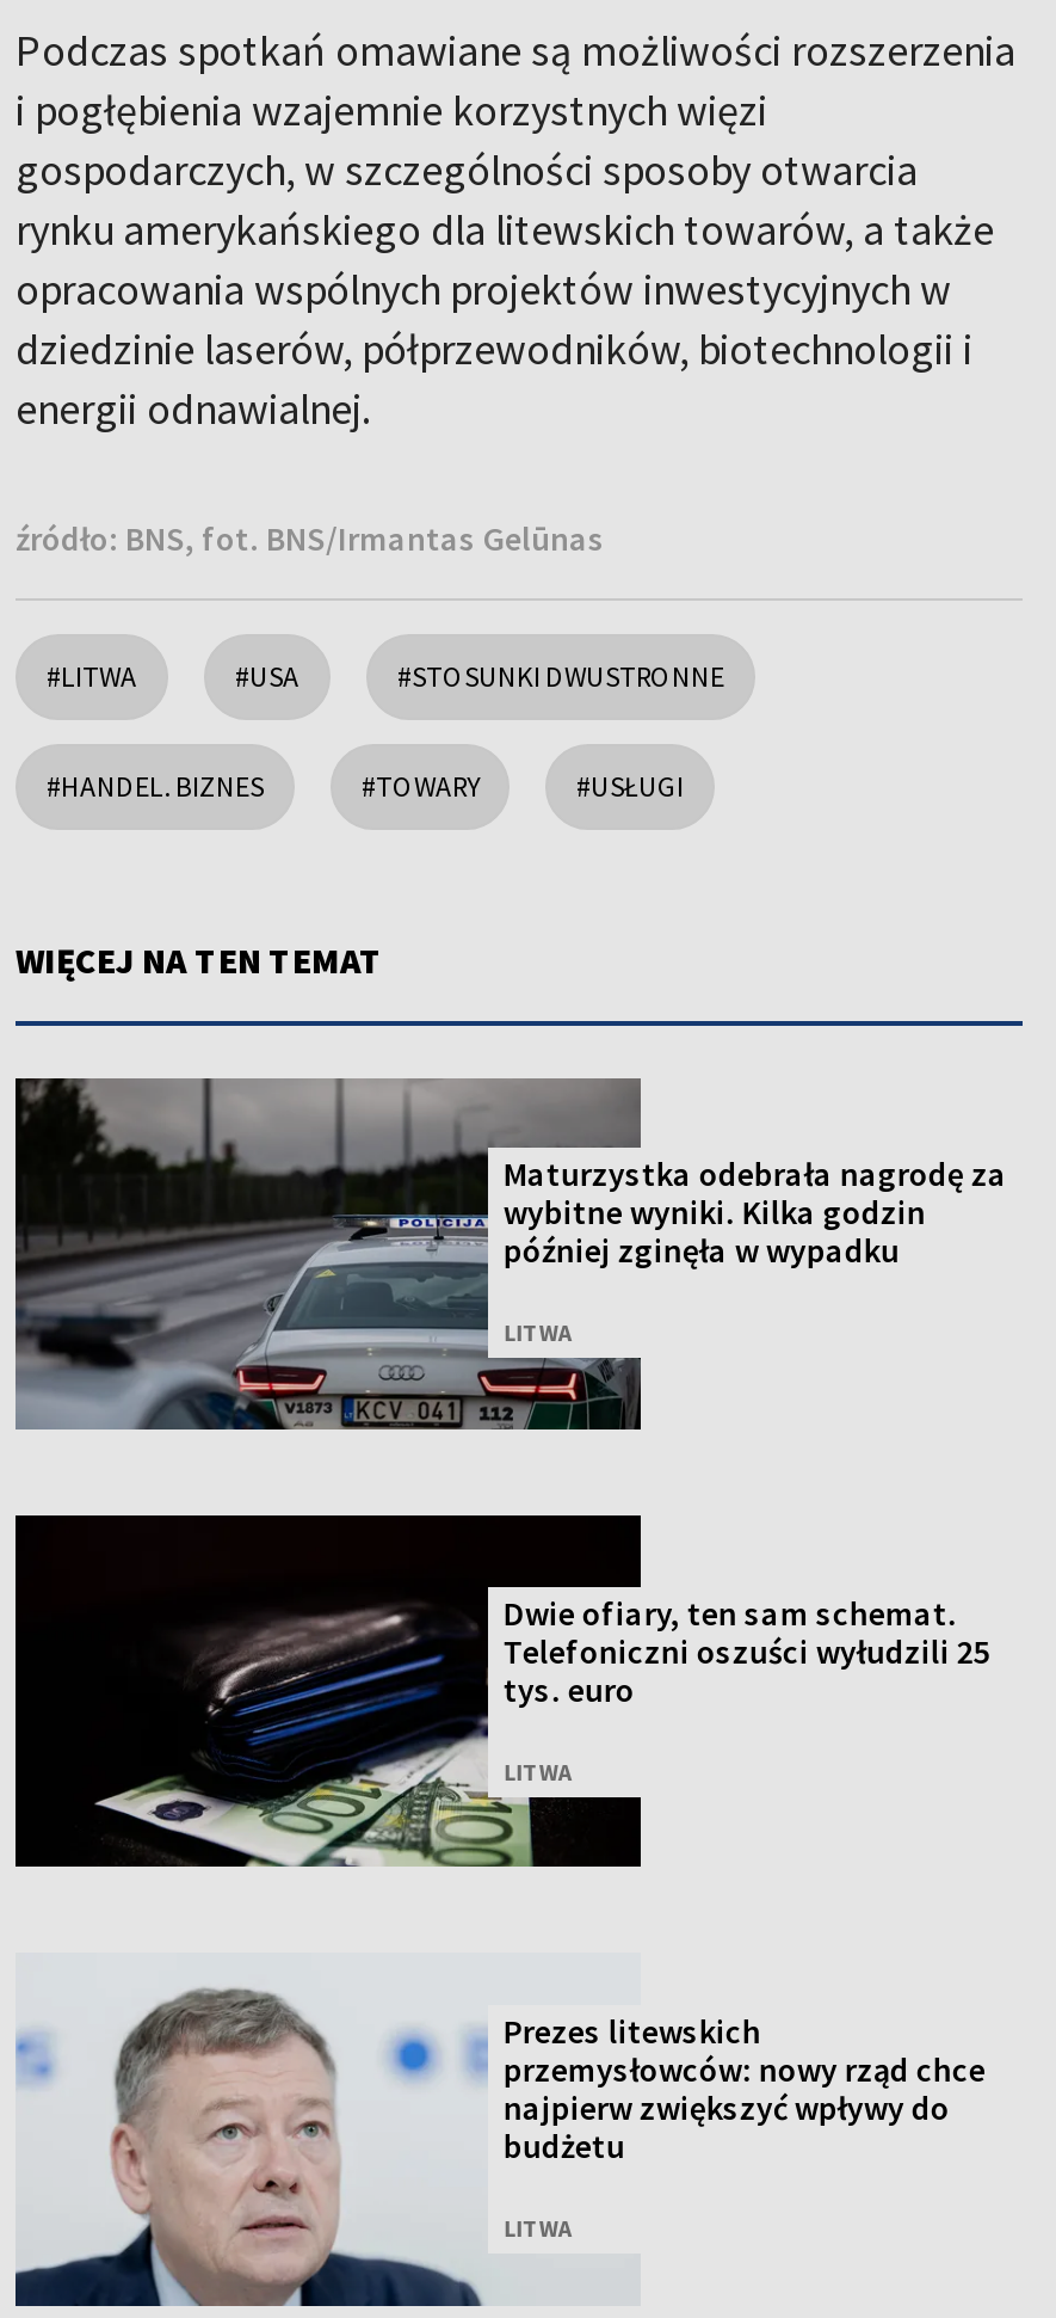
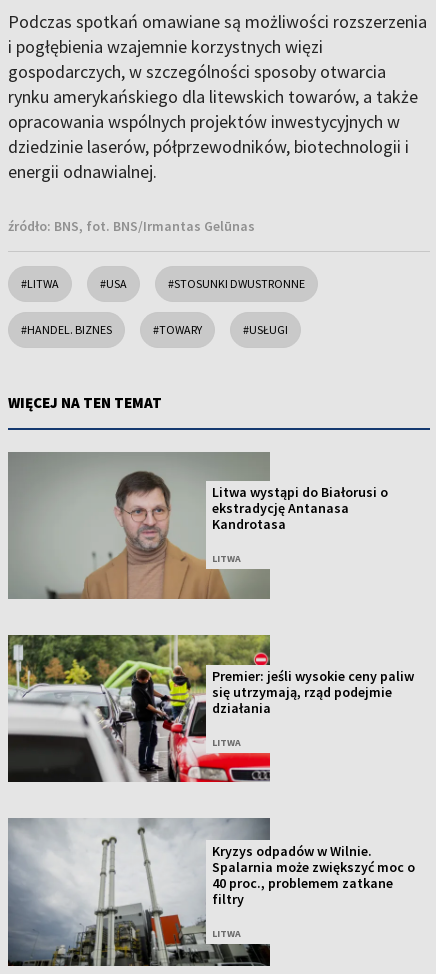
[16,1078,1007,1432] [image] | Maturzystka odebrała nagrodę za | wybitne wyniki. Kilka godzin | później zginęła w wypadku -> [8,453,388,600] [image] | Litwa wystąpi do Białorusi o | ekstradycję Antanasa | Kandrotasa
[13,1513,990,1869] [image] | Dwie ofiary, ten sam schemat. | Telefoniczni oszuści wyłudzili 25 | tys. euro -> [7,634,414,783] [image] | Premier: jeśli wysokie ceny paliw | się utrzymają, rząd podejmie | działania
[16,1953,985,2306] [image] | Prezes litewskich | przemysłowców: nowy rząd chce | najpierw zwiększyć wpływy do | budżetu -> [7,817,415,967] [image] | Kryzys odpadów w Wilnie. | Spalarnia może zwiększyć moc o | 40 proc., problemem zatkane | filtry

